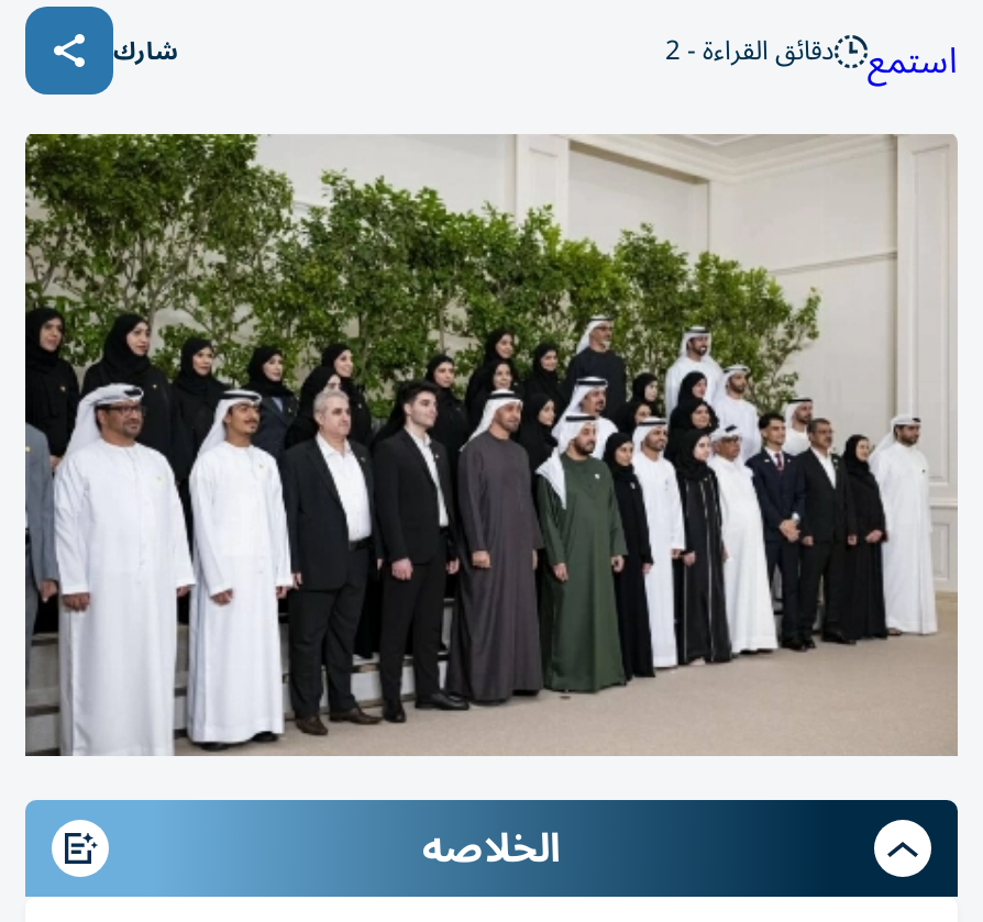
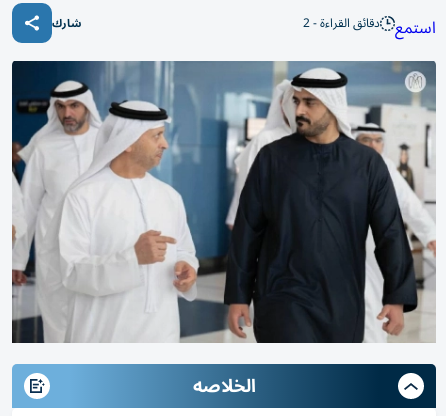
[23,132,958,756] [image] -> [11,60,436,343] [image]

